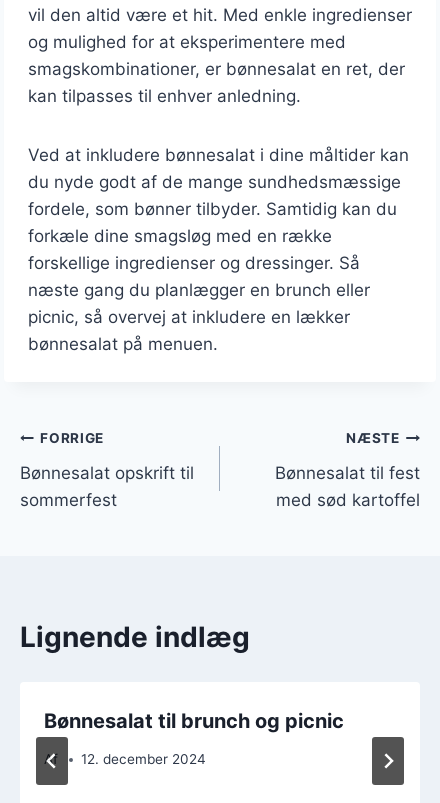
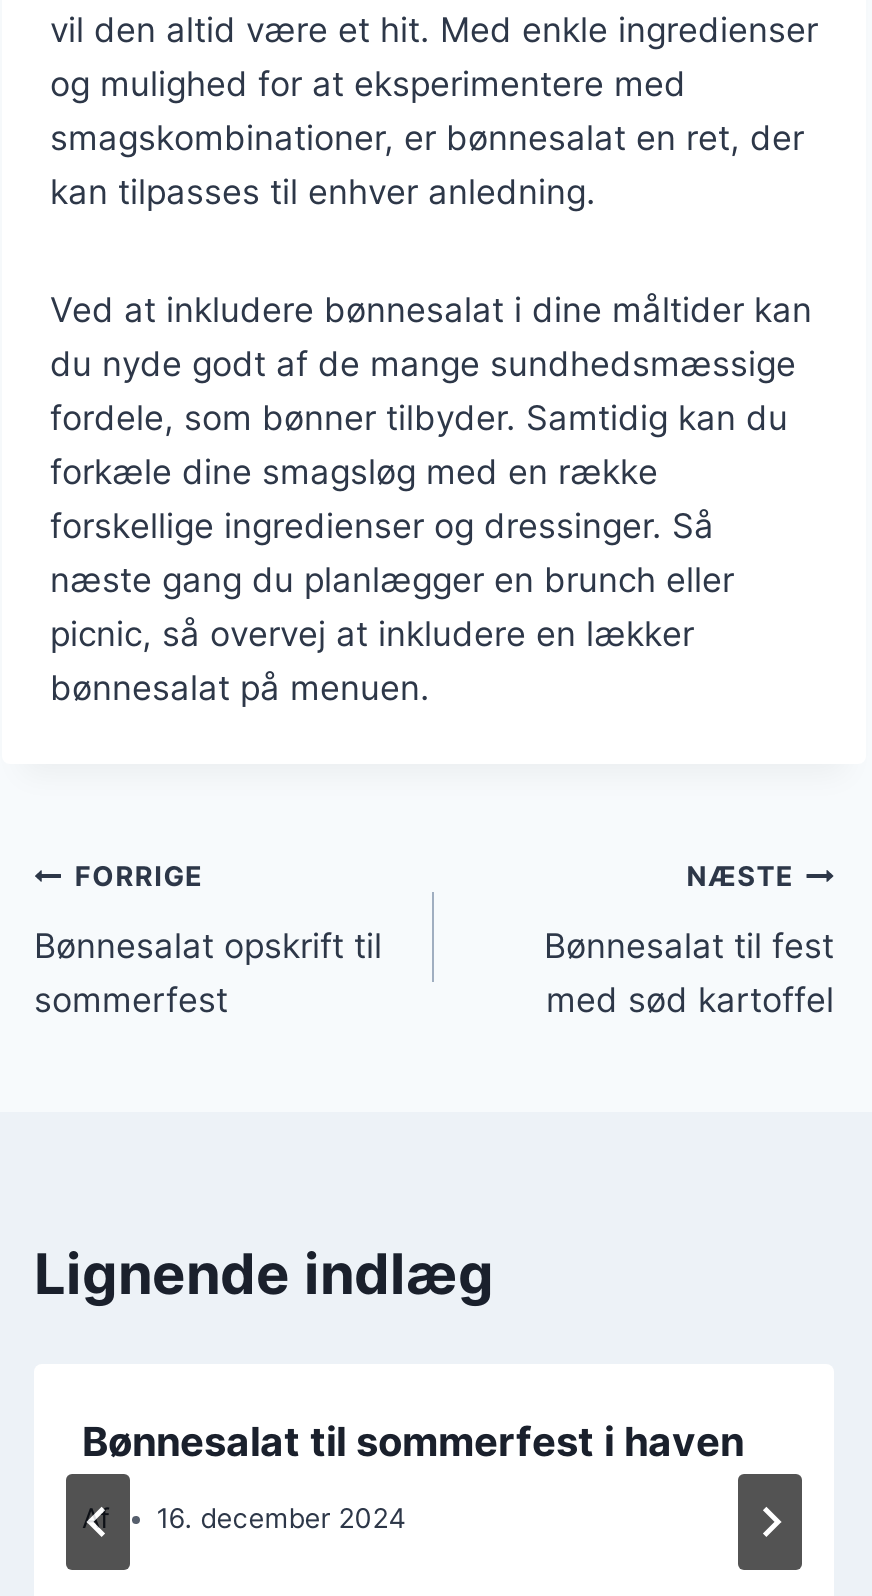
[44,708,344,732] Bønnesalat til brunch og picnic -> [82,1417,744,1465] Bønnesalat til sommerfest i haven
[81,751,206,767] 12. december 2024 -> [156,1502,406,1534] 16. december 2024

